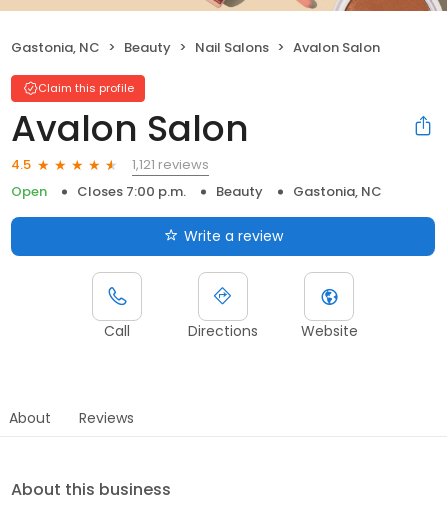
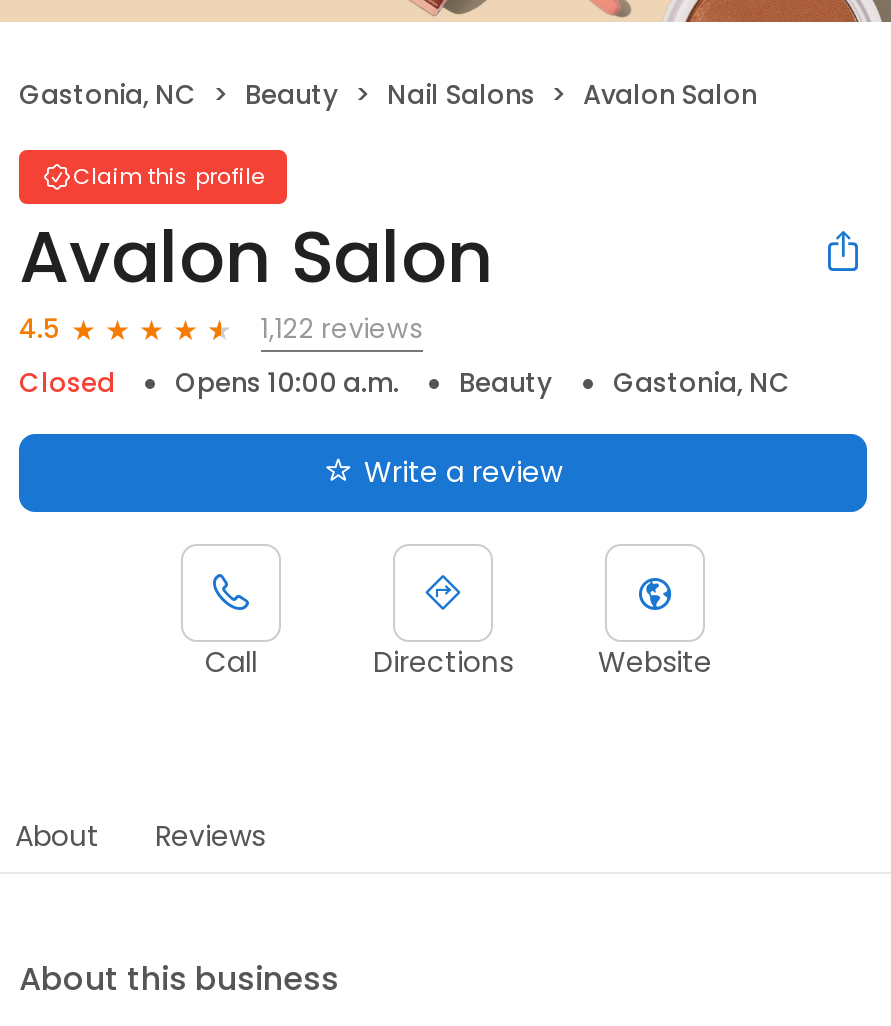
[11,155,209,201] 1,121 reviews | Open | Closes 7:00 p.m. -> [19,310,423,402] 1,122 reviews | Closed | Opens 10:00 a.m.

